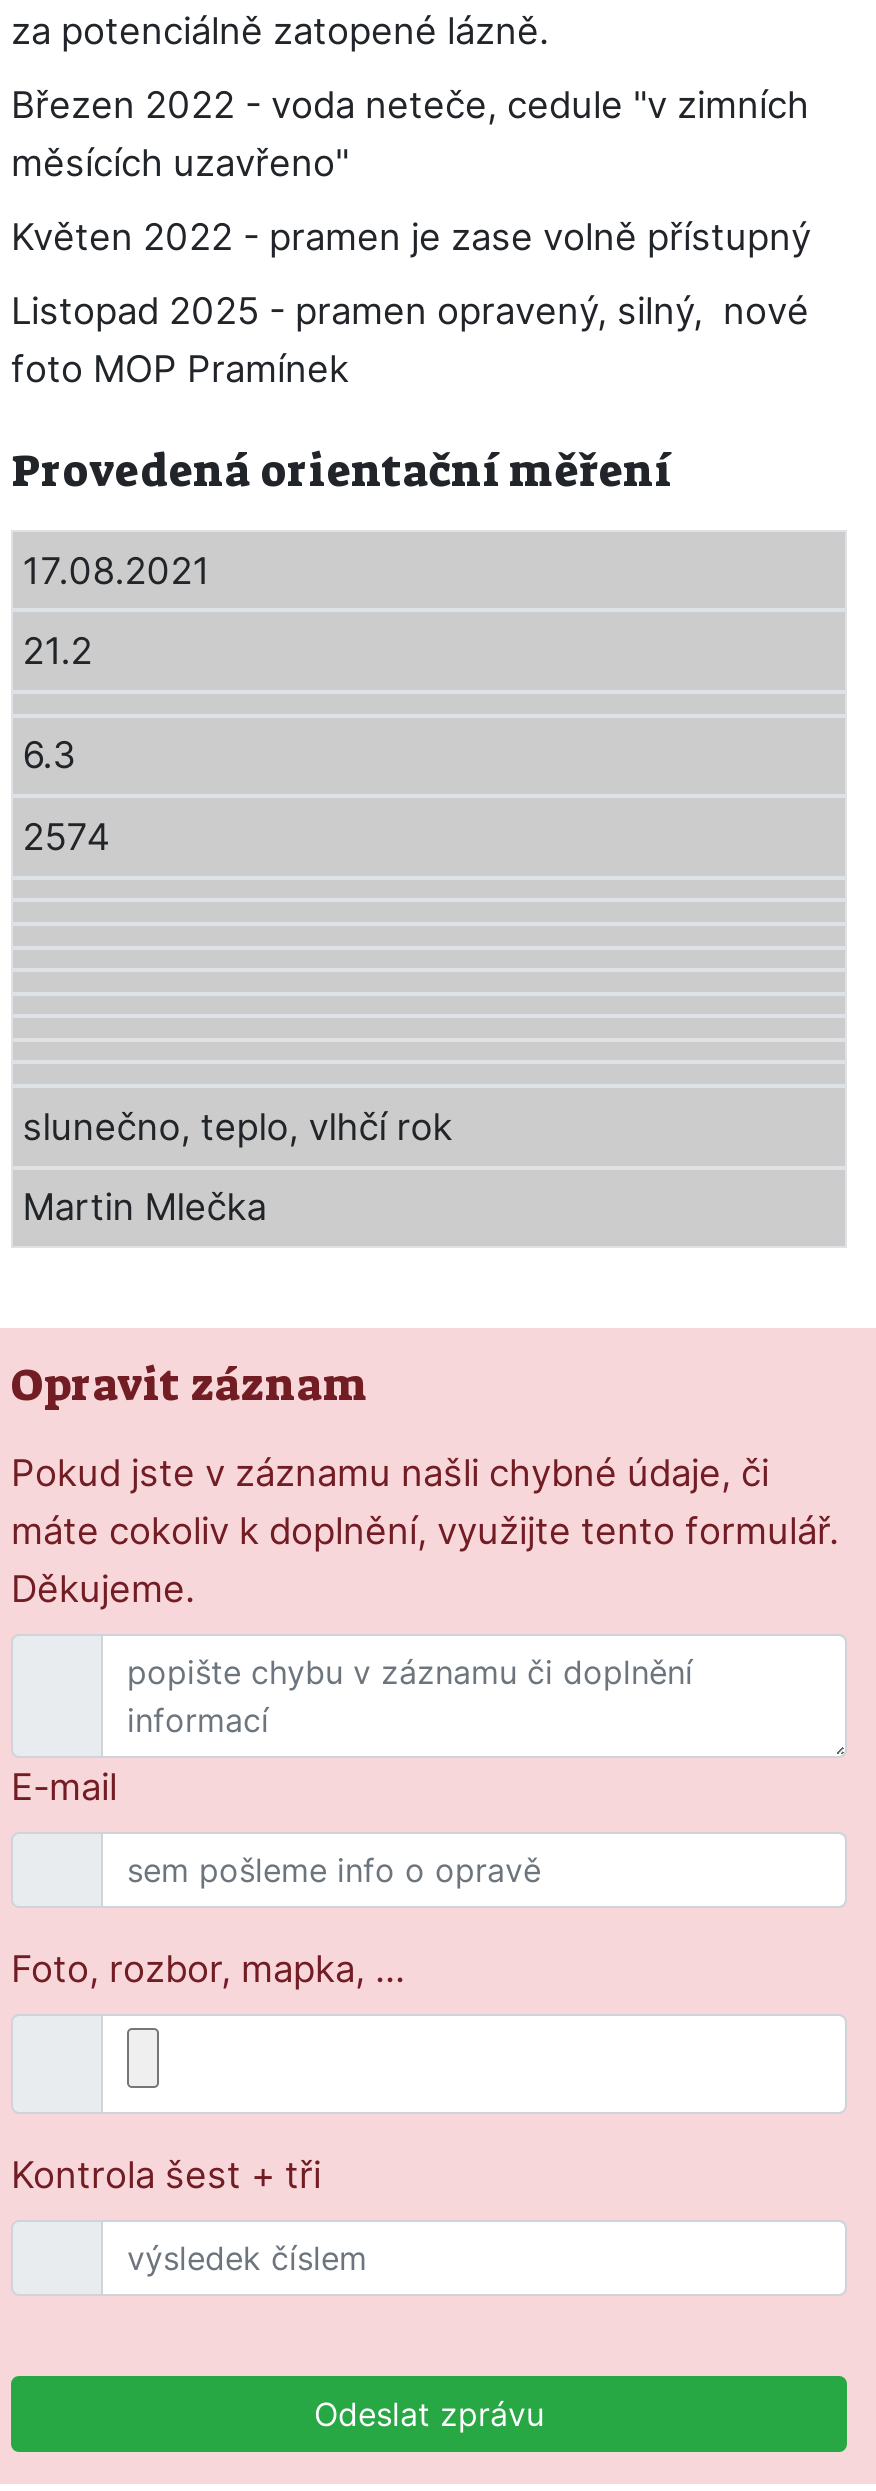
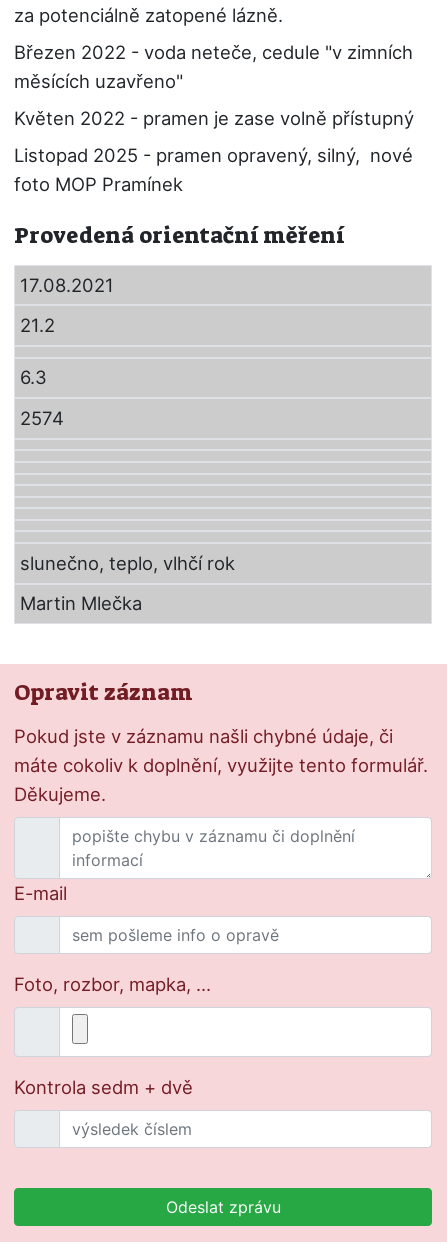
[11,2152,321,2196] Kontrola šest + tři -> [14,1076,193,1098] Kontrola sedm + dvě

